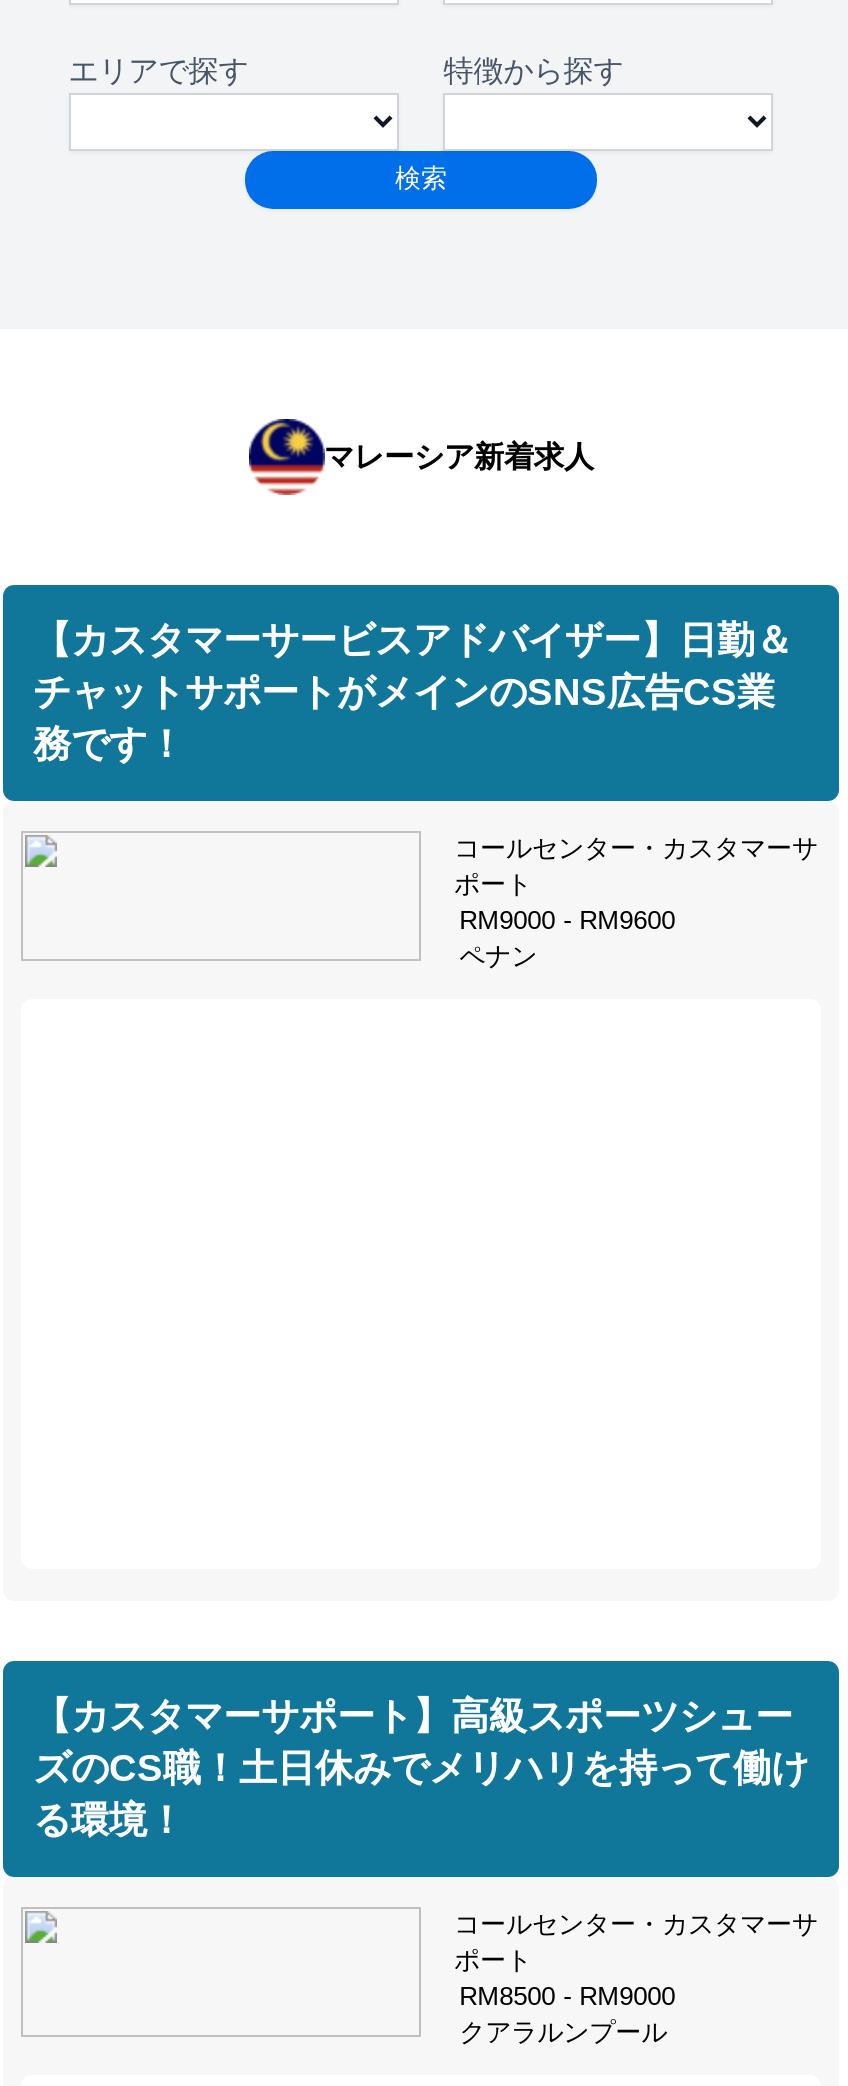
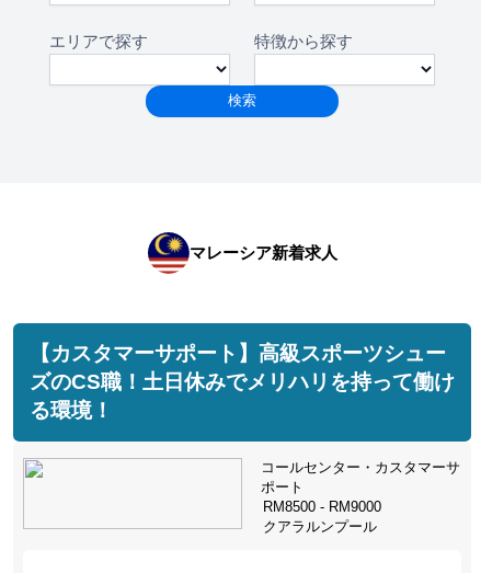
[33,619,818,971] 【カスタマーサービスアドバイザー】日勤＆ | チャットサポートがメインのSNS広告CS業 | 務です！ | コールセンター・カスタマーサ | ポート | RM9000 - RM9600 | ペナン -> none

